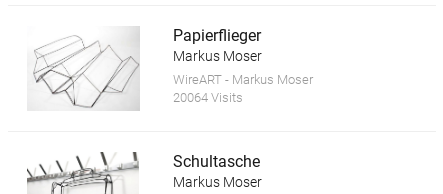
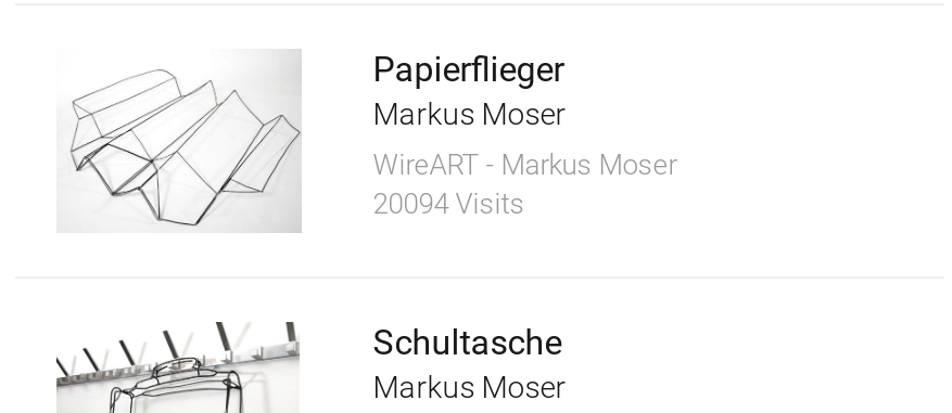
[173,90,243,105] 20064 Visits -> [373,188,525,220] 20094 Visits

